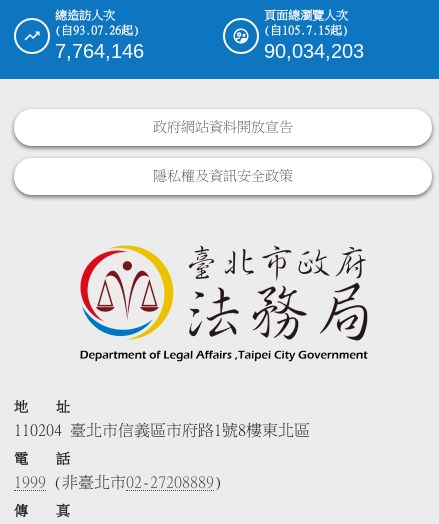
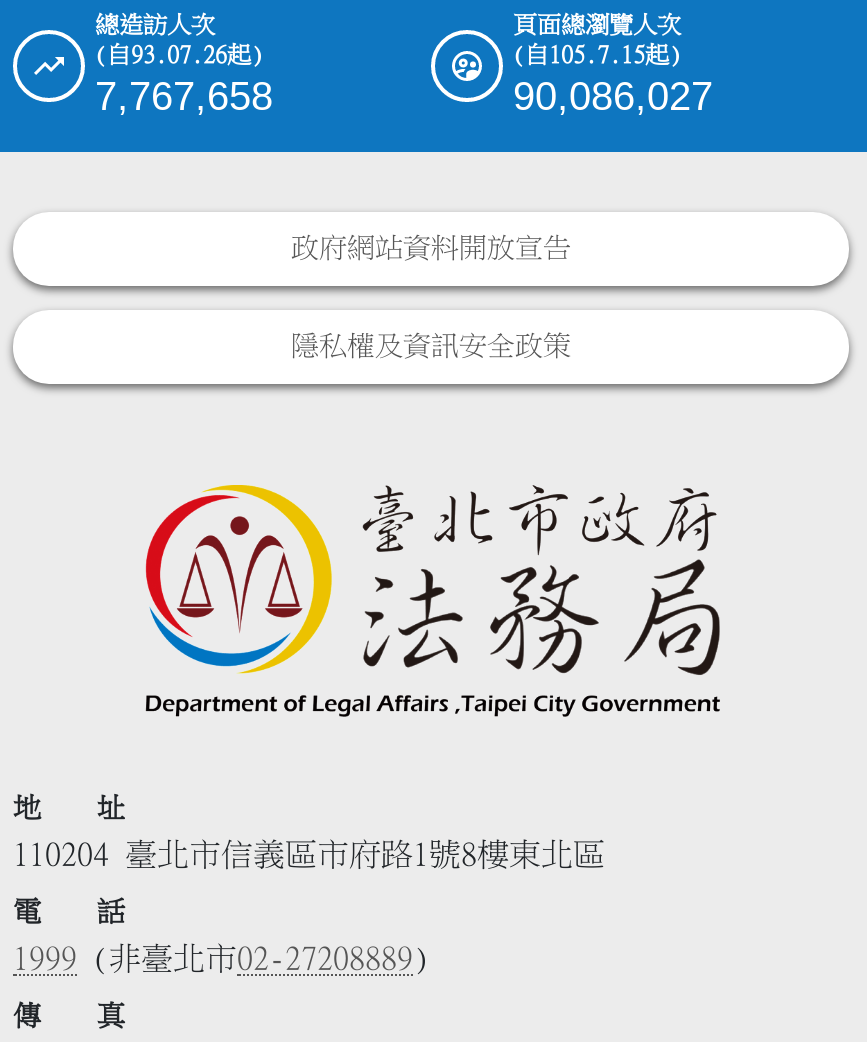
[55,40,144,62] 7,764,146 -> [95,75,273,119] 7,767,658
[264,40,364,62] 90,034,203 -> [513,75,713,119] 90,086,027

